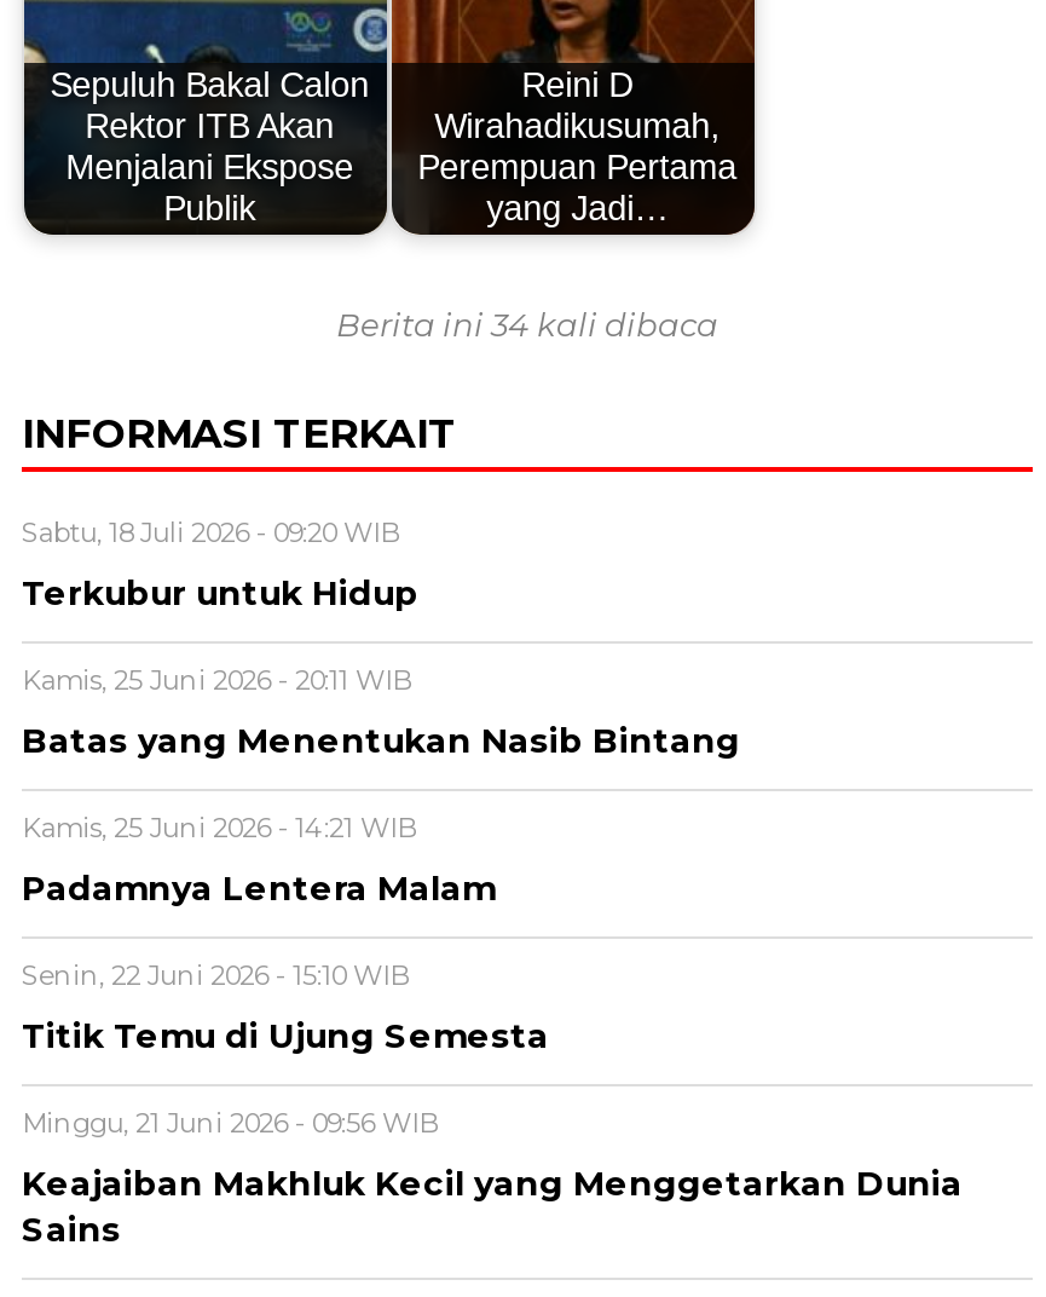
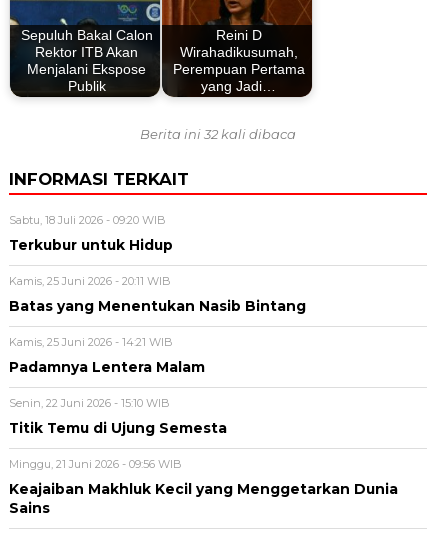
[336,304,718,343] Berita ini 34 kali dibaca -> [140,126,296,142] Berita ini 32 kali dibaca

